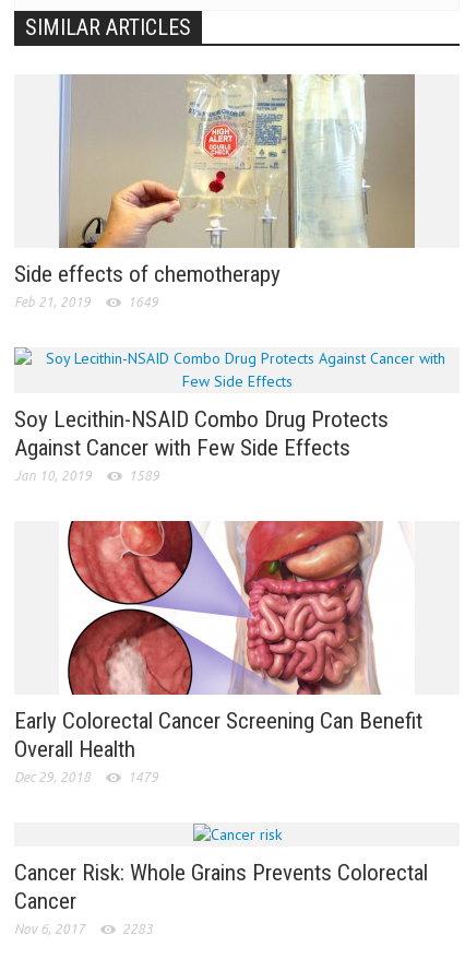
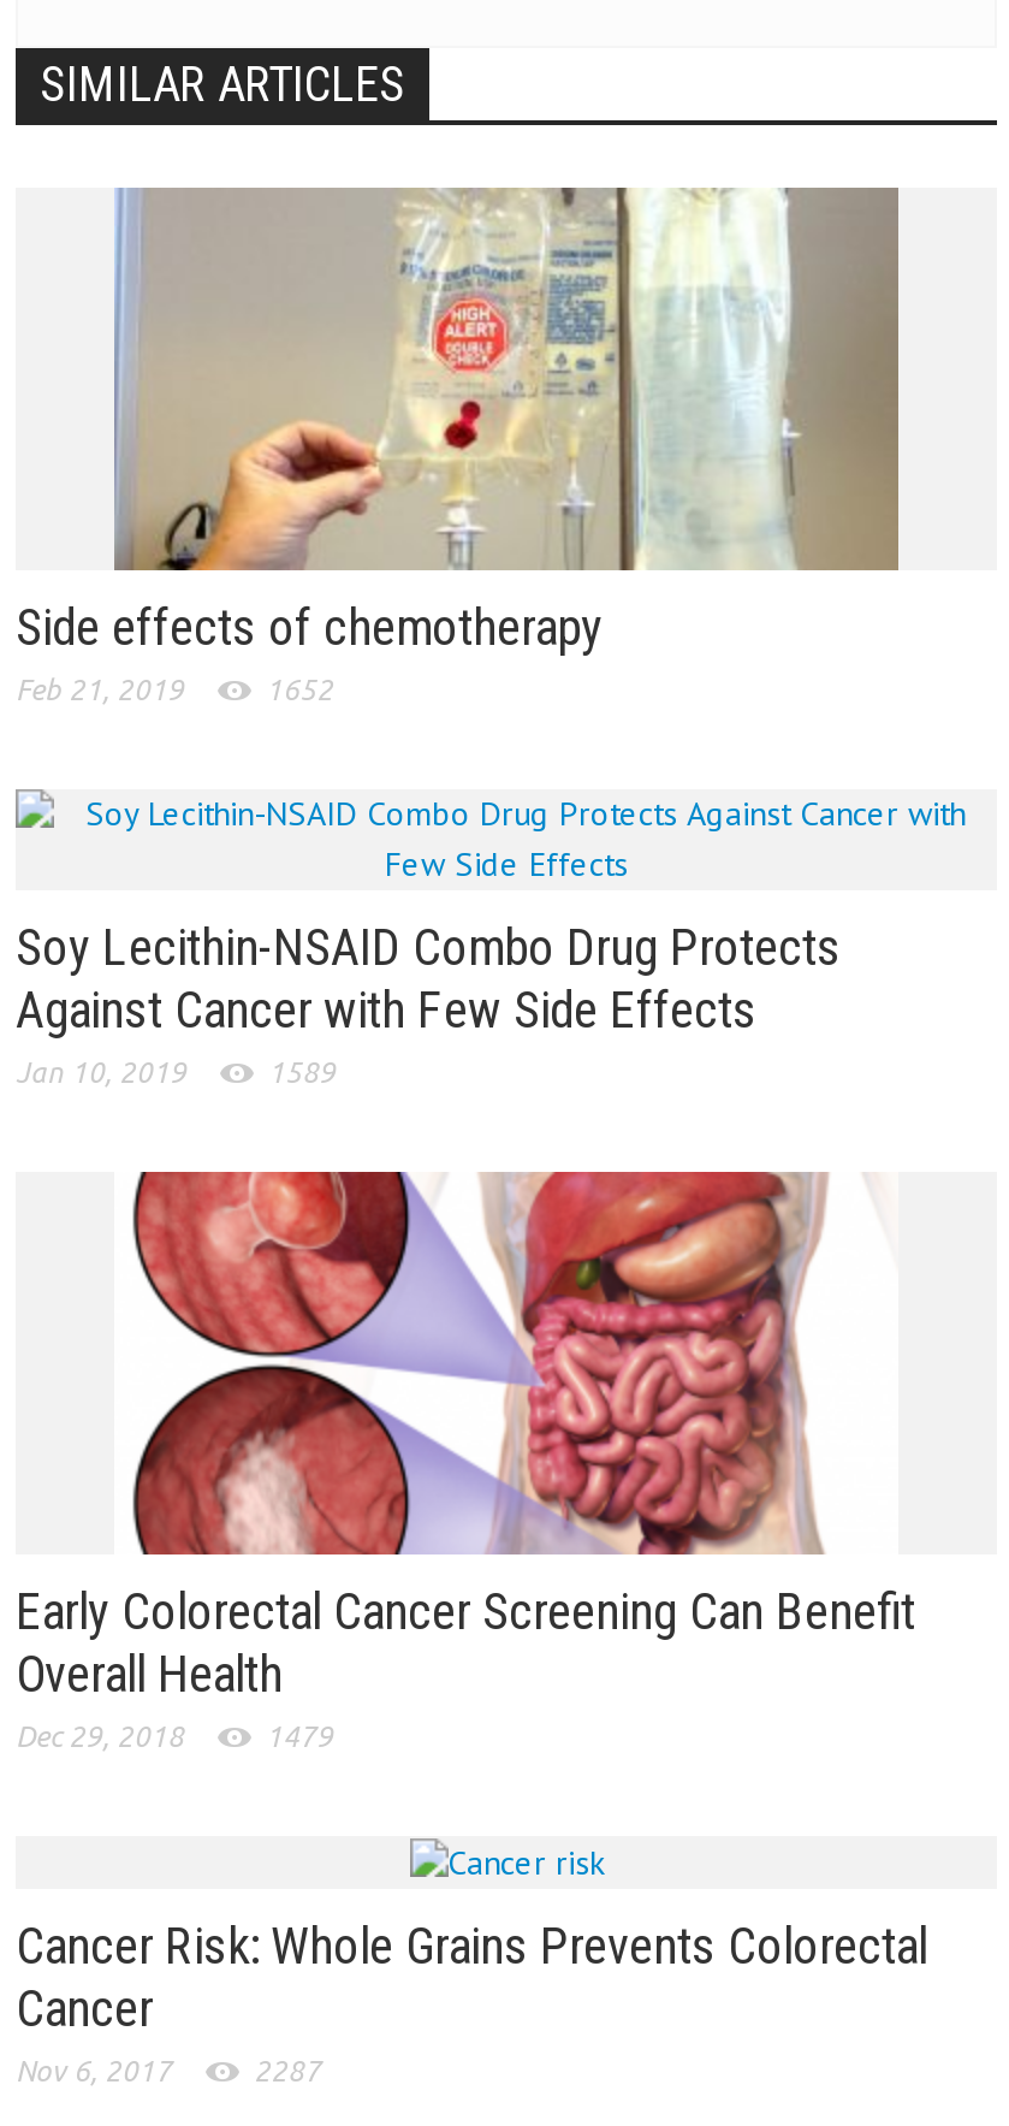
[128,295,158,309] 1649 -> [266,674,333,705] 1652
[122,922,153,936] 2283 -> [254,2055,321,2086] 2287

